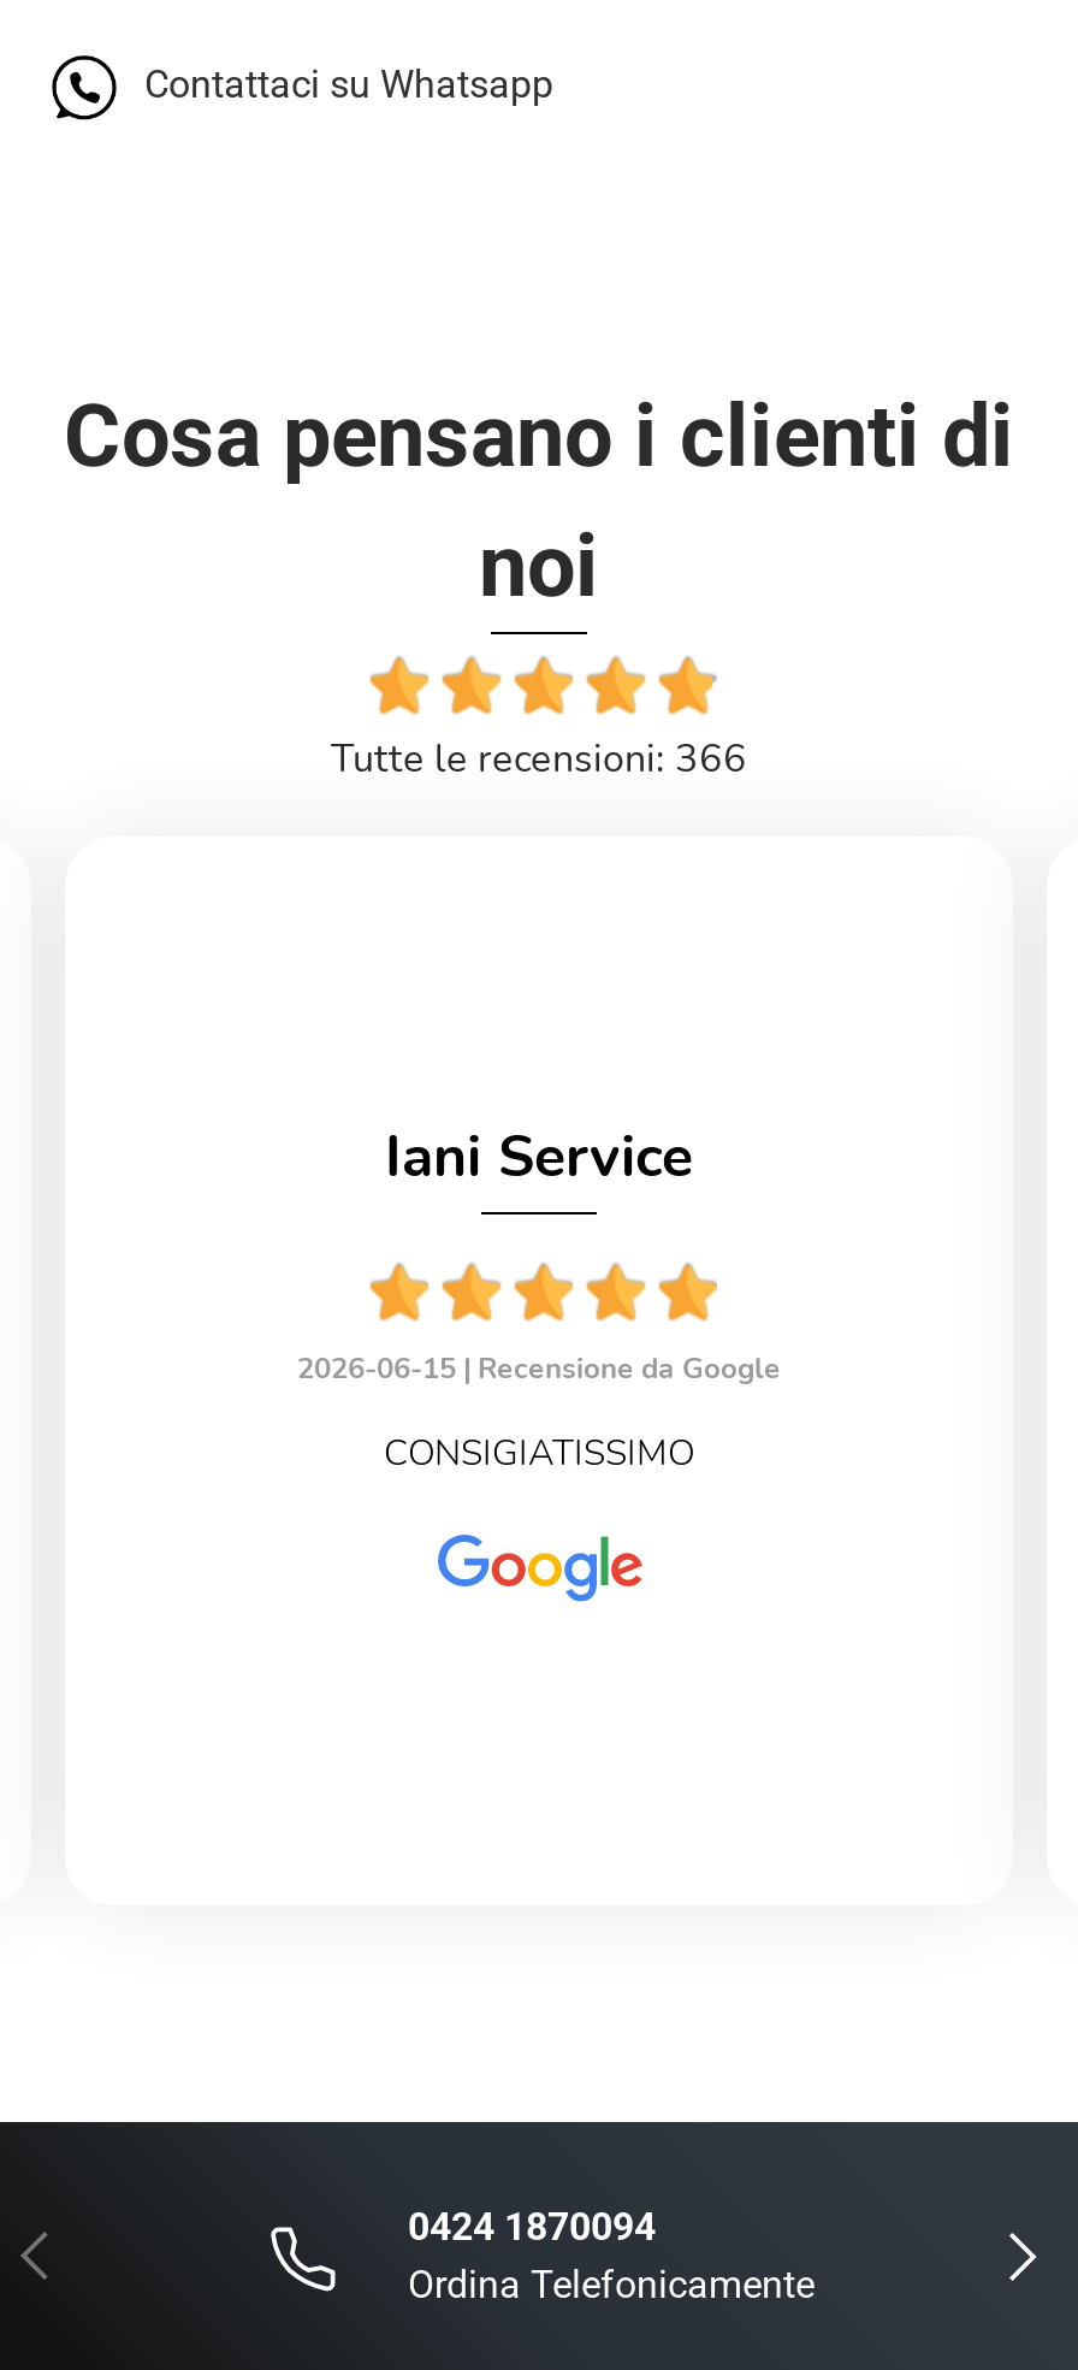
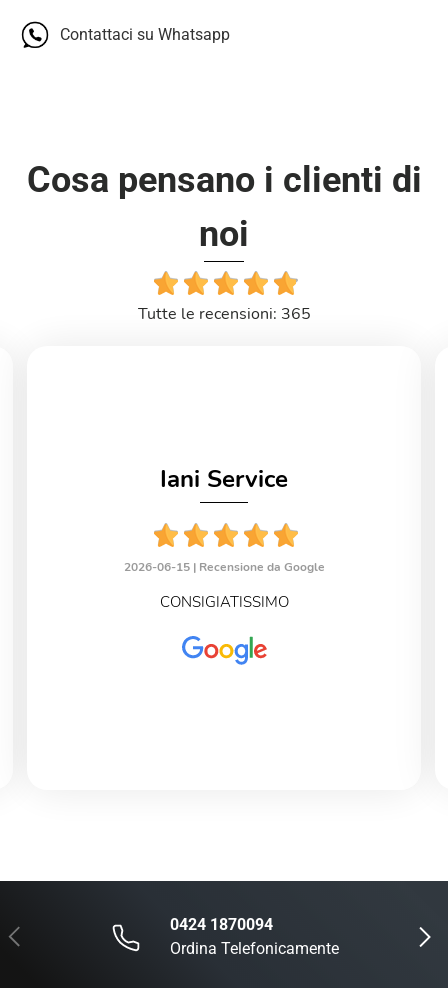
[331,732,747,785] Tutte le recensioni: 366 -> [137,303,310,325] Tutte le recensioni: 365

